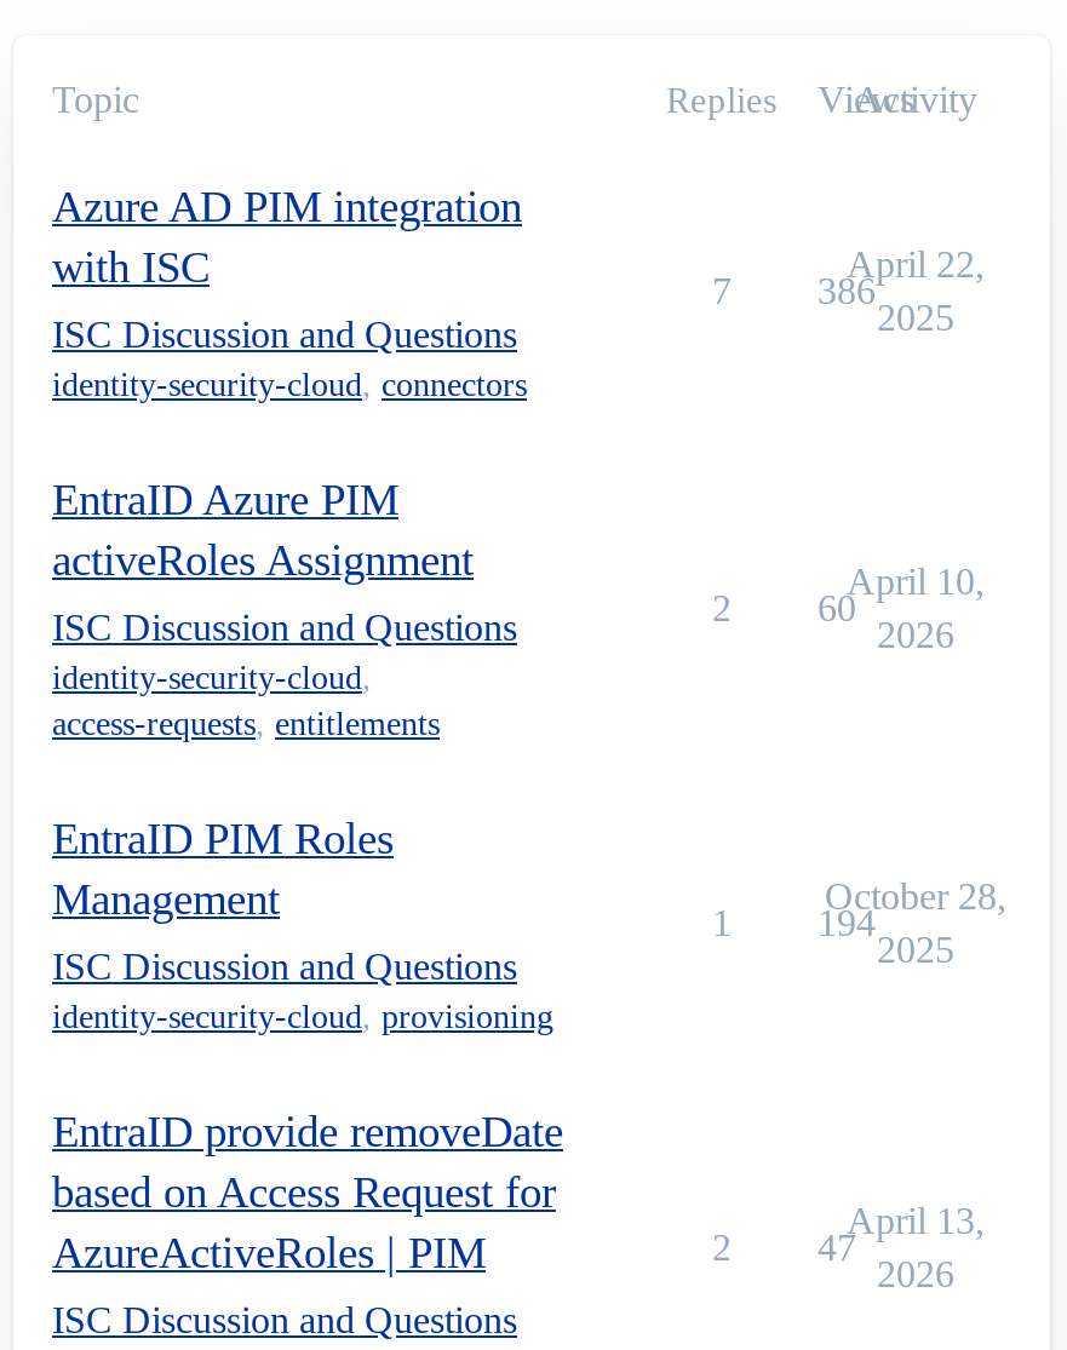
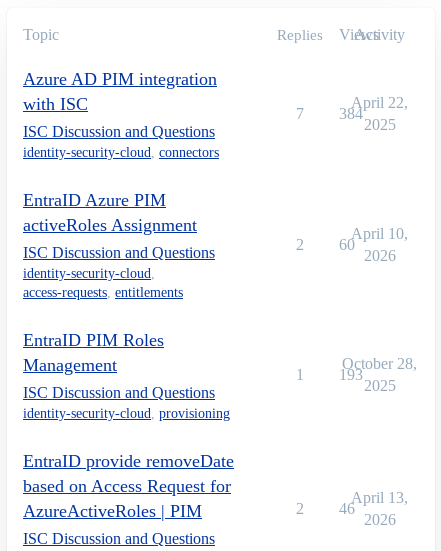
[818,271,876,312] 386 -> [339,105,363,122] 384
[818,903,876,944] 194 -> [339,366,363,383] 193
[818,1227,856,1268] 47 -> [339,500,355,517] 46

